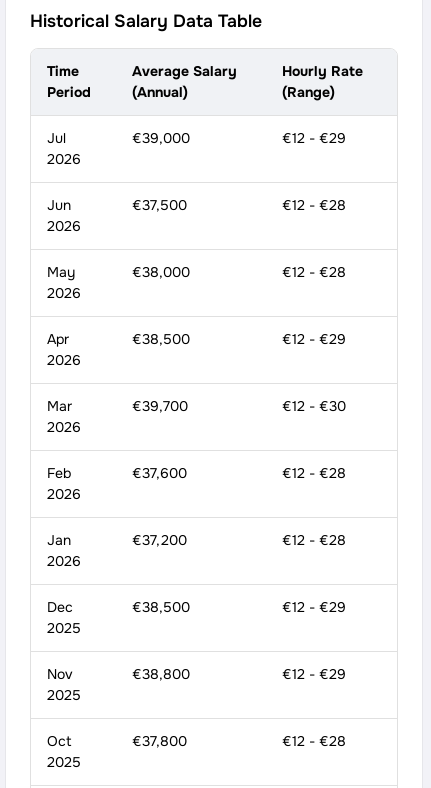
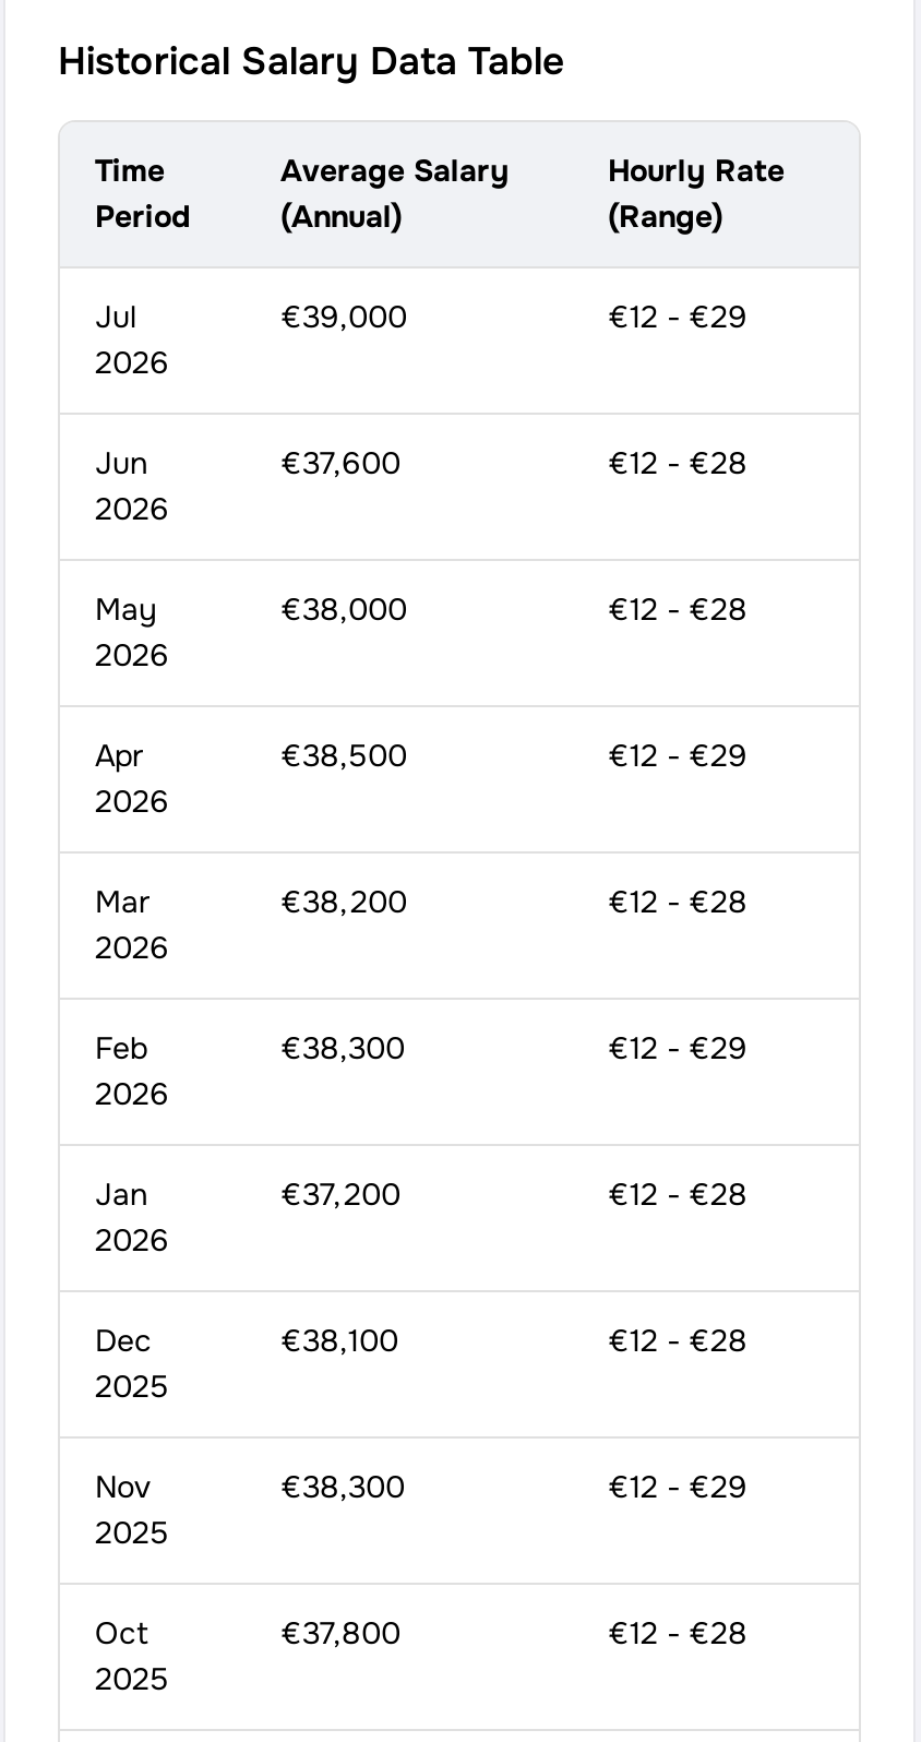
[132,196,187,214] €37,500 -> [280,444,400,483] €37,600
[132,397,188,415] €39,700 -> [280,883,407,922] €38,200
[282,397,346,415] €12 - €30 -> [608,883,747,922] €12 - €28
[132,464,187,482] €37,600 -> [280,1029,405,1068] €38,300
[282,464,346,482] €12 - €28 -> [608,1029,747,1068] €12 - €29
[132,598,190,616] €38,500 -> [280,1322,398,1361] €38,100
[282,598,346,616] €12 - €29 -> [608,1322,747,1361] €12 - €28
[132,665,190,683] €38,800 -> [280,1468,405,1507] €38,300

